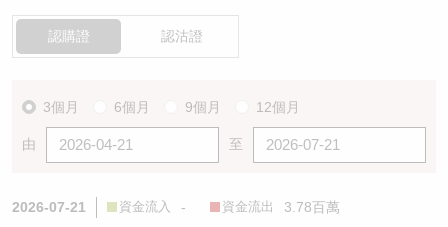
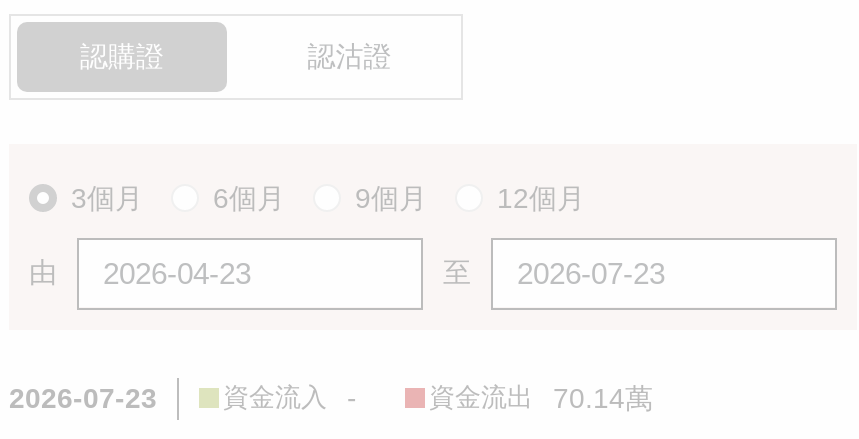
[12,199,86,215] 2026-07-21 -> [9,381,157,413] 2026-07-23
[222,199,340,215] 資金流出 3.78百萬 -> [429,381,653,413] 資金流出 70.14萬

